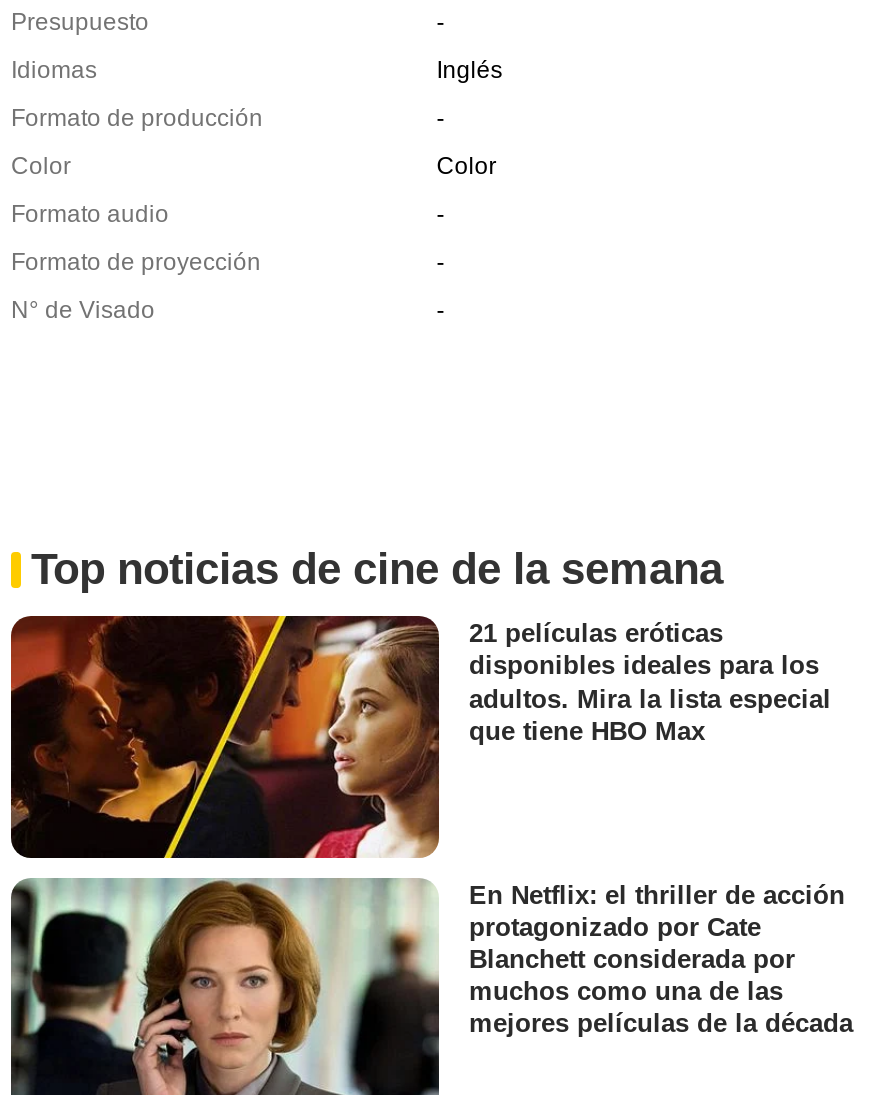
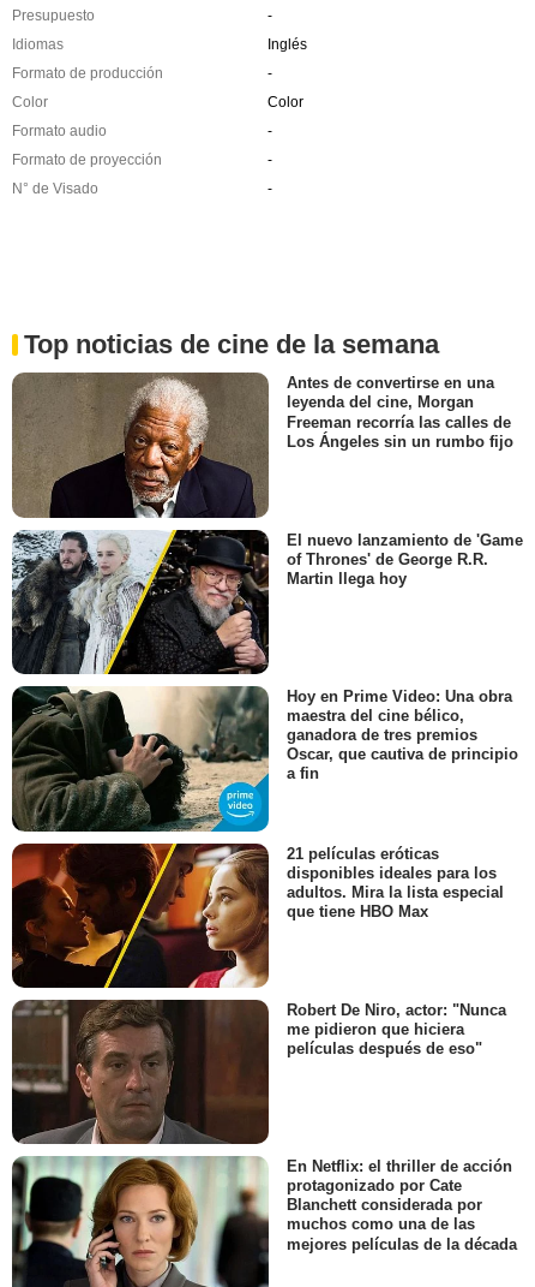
none -> [11,373,513,519] [image] | Antes de convertirse en una | leyenda del cine, Morgan | Freeman recorría las calles de | Los Ángeles sin un rumbo fijo
none -> [12,529,523,675] [image] | El nuevo lanzamiento de 'Game | of Thrones' de George R.R. | Martin llega hoy
none -> [12,685,518,833] [image] | Hoy en Prime Video: Una obra | maestra del cine bélico, | ganadora de tres premios | Oscar, que cautiva de principio | a fin
none -> [12,999,506,1146] [image] | Robert De Niro, actor: "Nunca | me pidieron que hiciera | películas después de eso"

